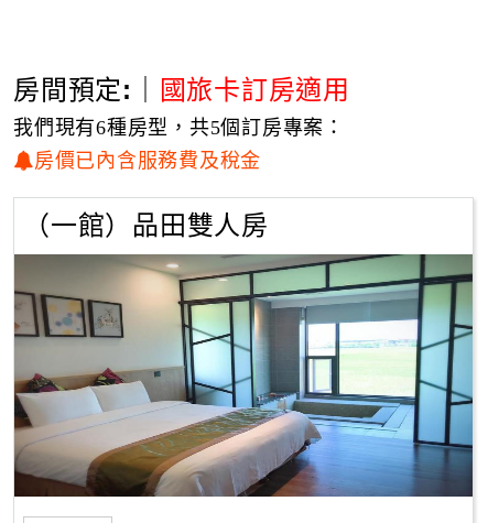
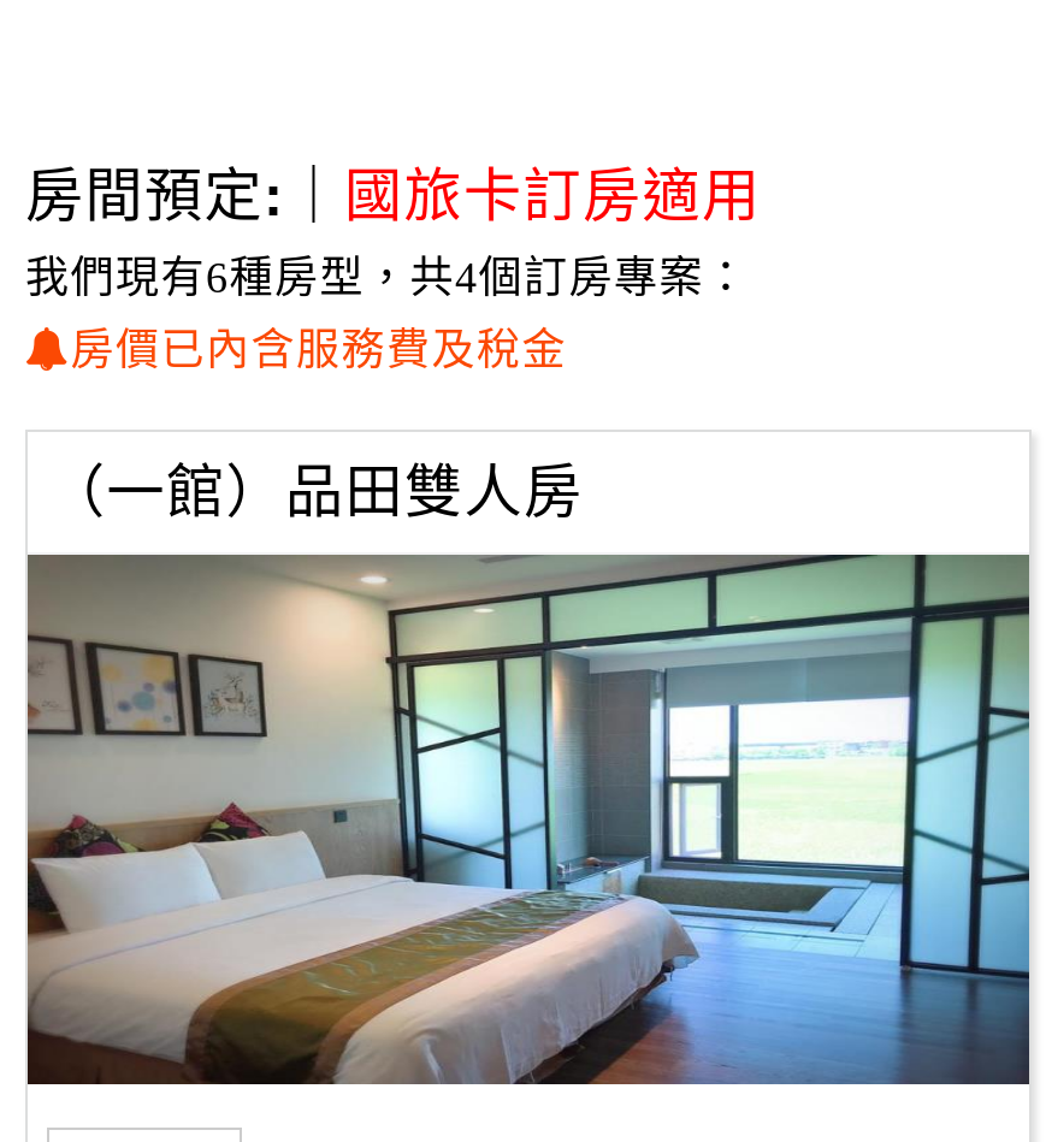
[13,117,345,139] 我們現有6種房型，共5個訂房專案： -> [25,254,749,302] 我們現有6種房型，共4個訂房專案：

